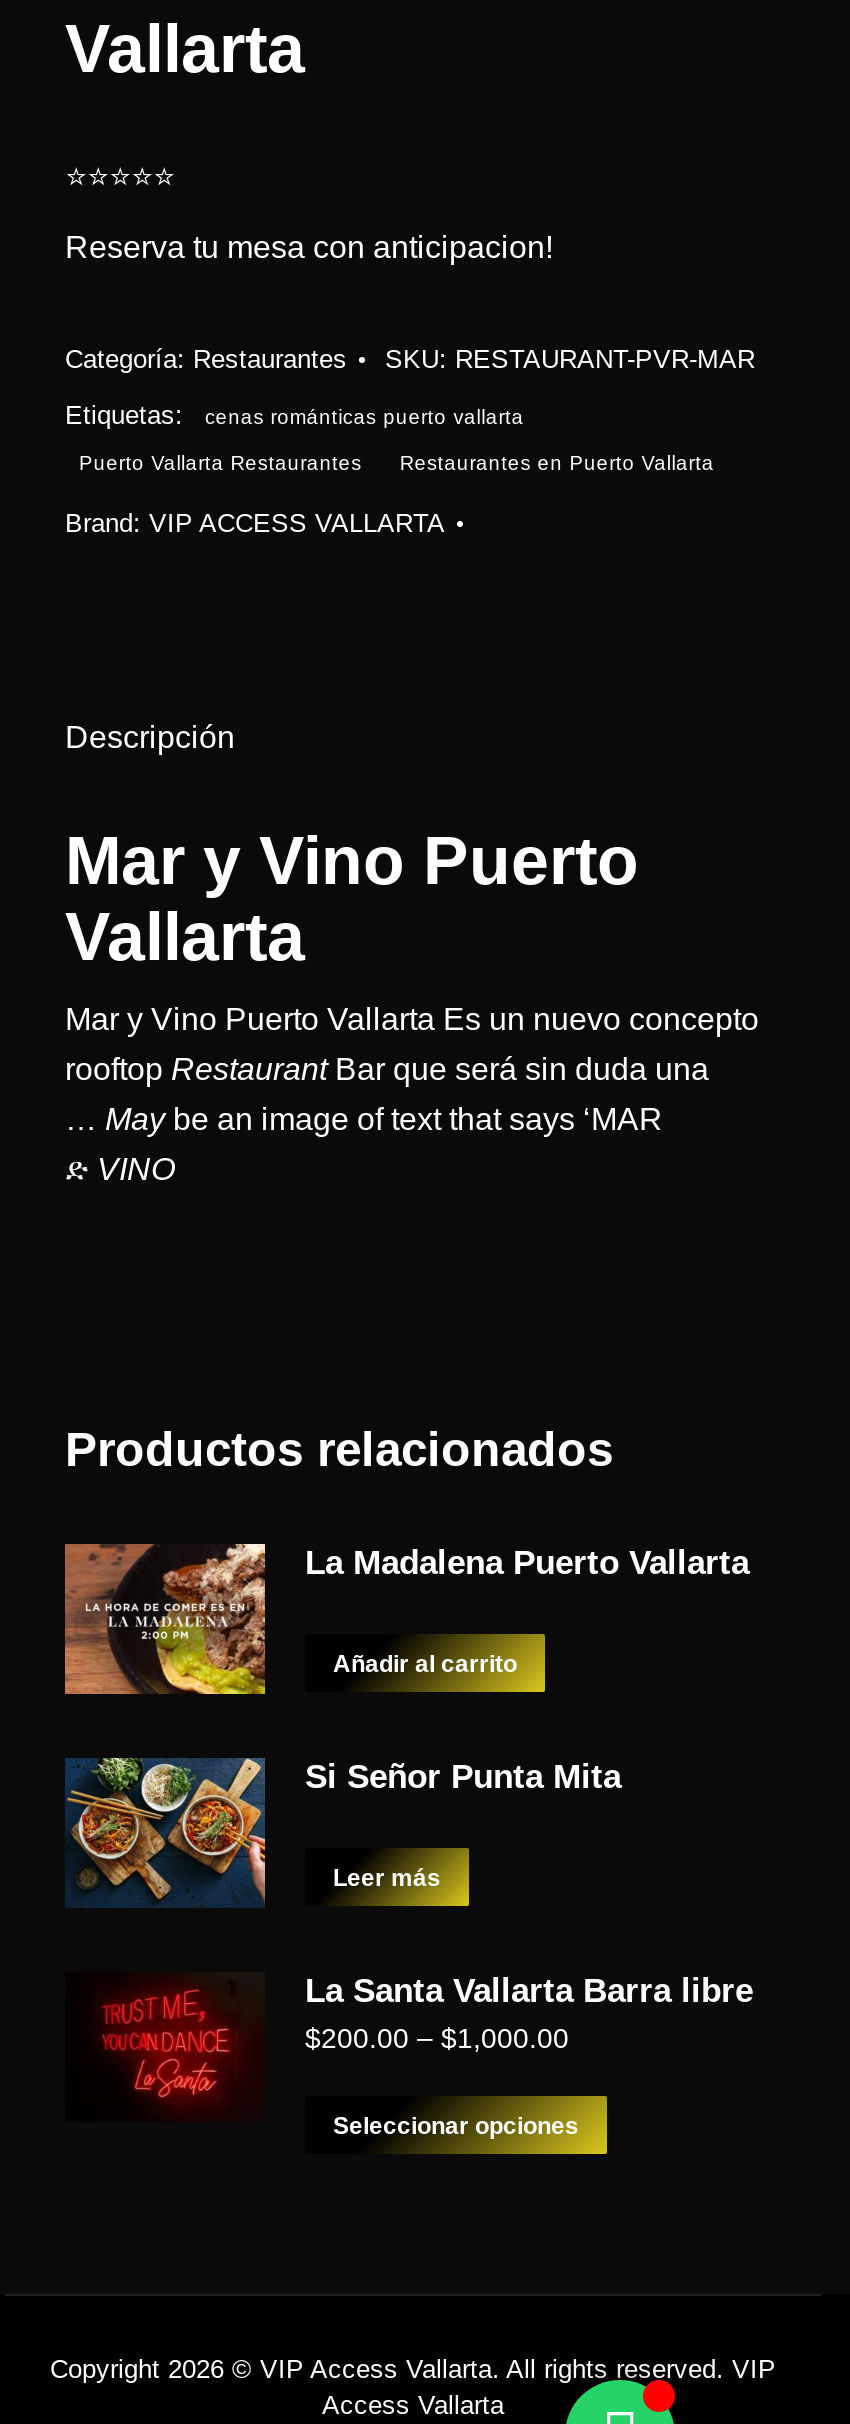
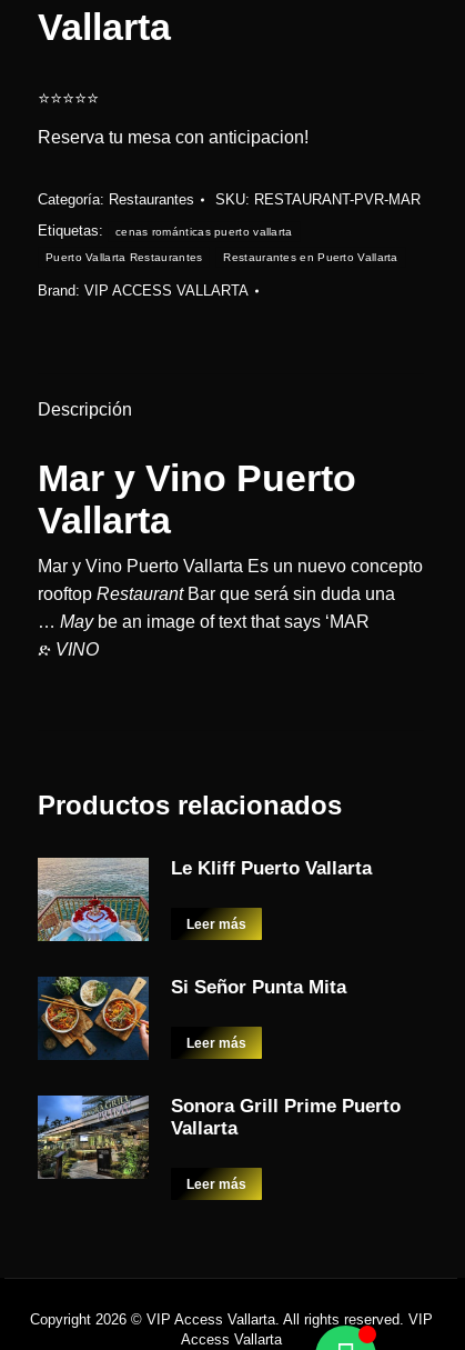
[63,1542,749,1696] [image] | La Madalena Puerto Vallarta -> [37,857,372,942] [image] | Le Kliff Puerto Vallarta
[333,1649,517,1677] Añadir al carrito -> [186,916,246,932] Leer más
[65,1971,753,2116] [image] | La Santa Vallarta Barra libre | $200.00 – $1,000.00 -> [37,1094,401,1180] [image] | Sonora Grill Prime Puerto | Vallarta
[333,2111,579,2139] Seleccionar opciones -> [186,1176,246,1192] Leer más

